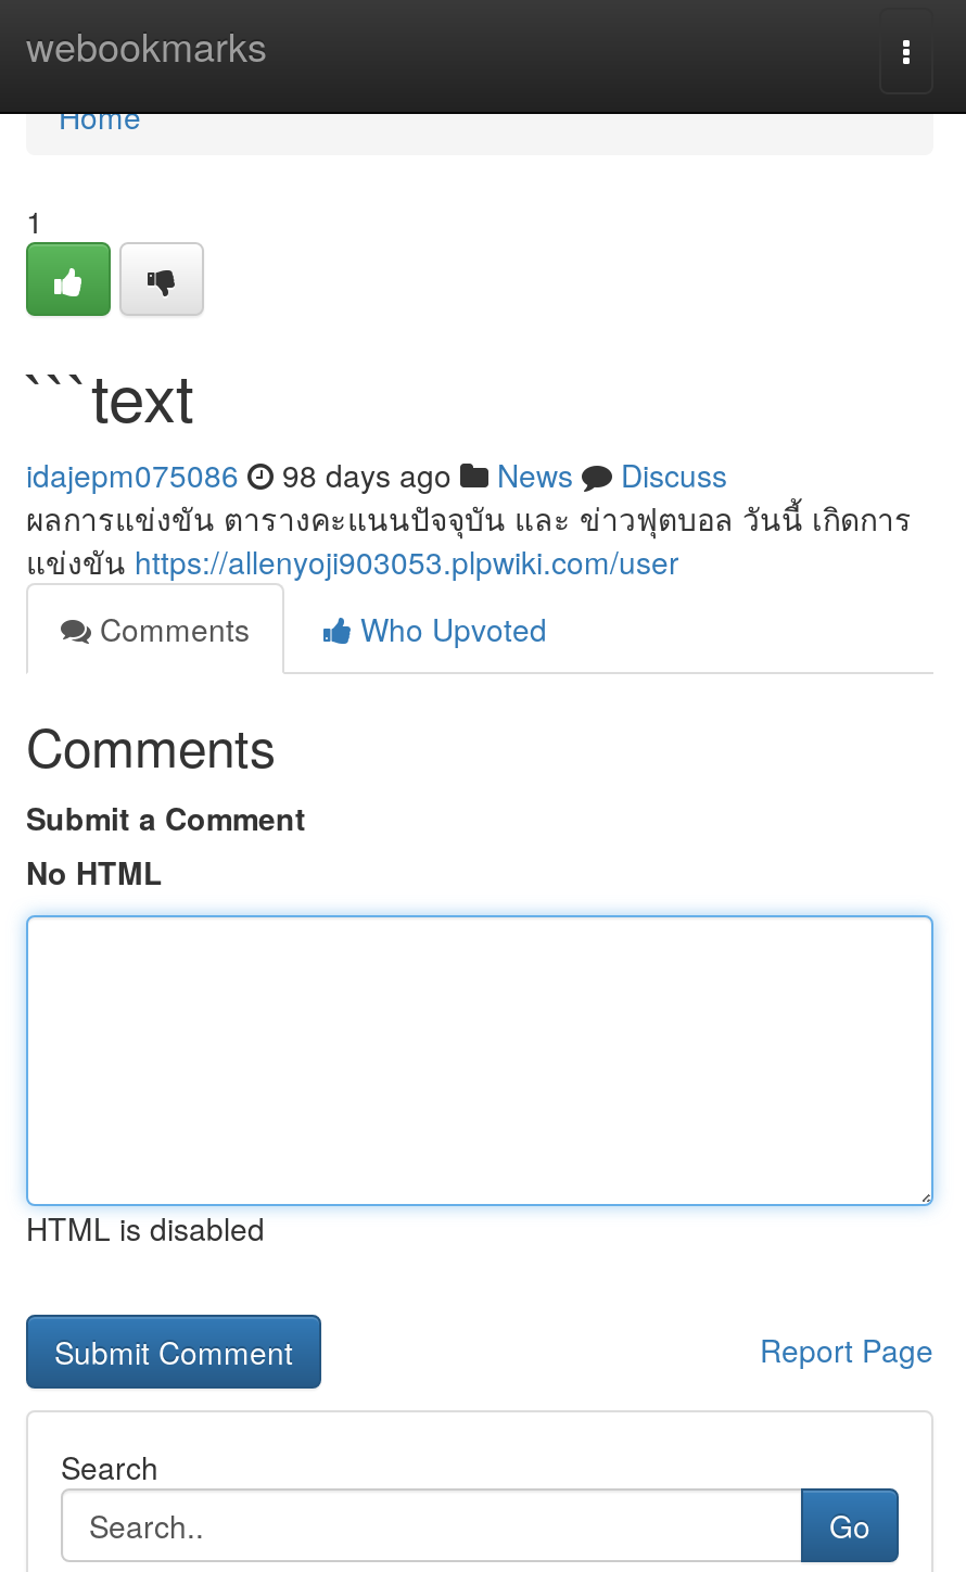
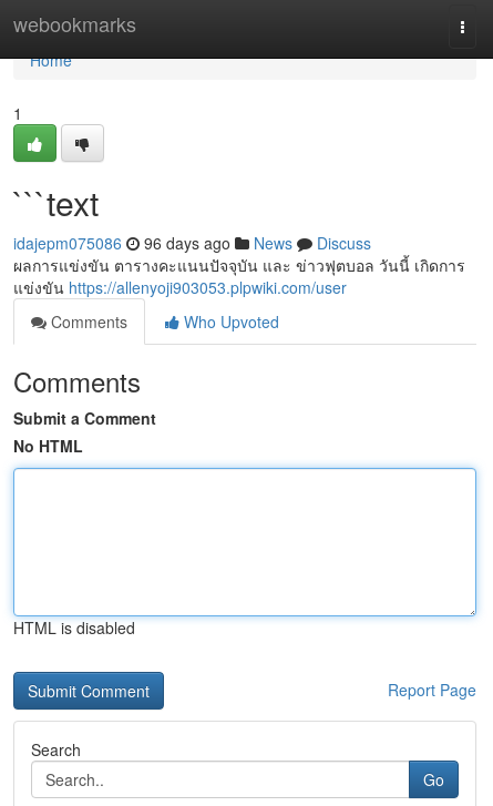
[26,453,727,496] idajepm075086 98 days ago News Discuss -> [13,232,371,254] idajepm075086 96 days ago News Discuss

